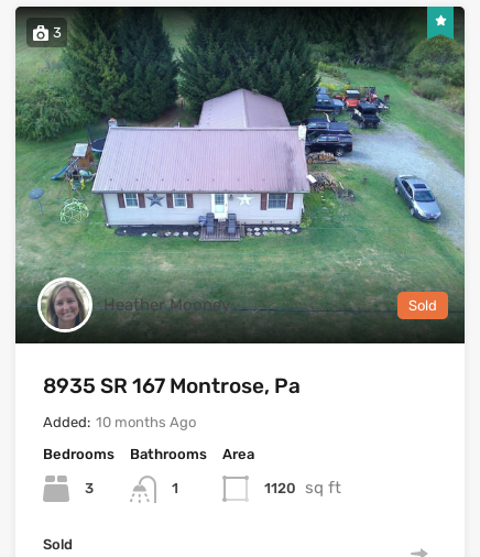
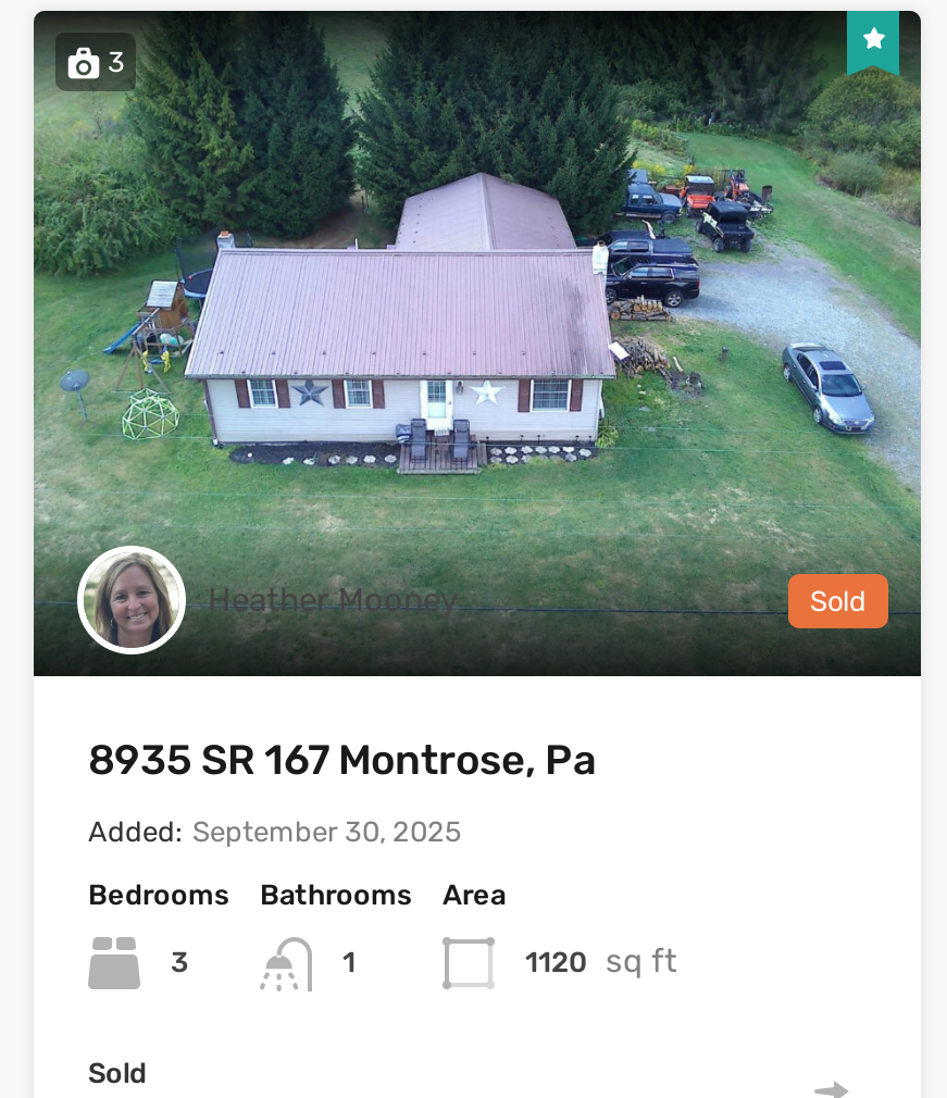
[43,414,196,431] Added: 10 months Ago -> [88,816,462,849] Added: September 30, 2025

